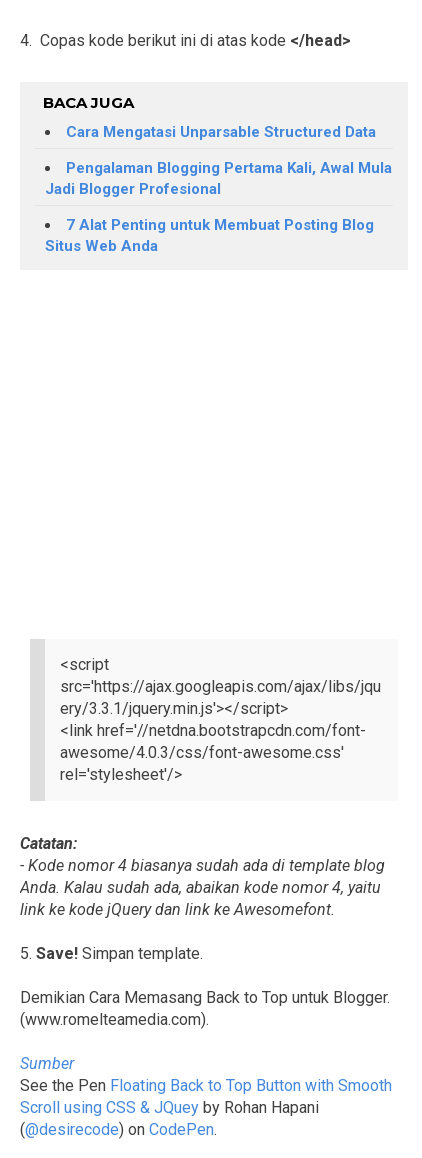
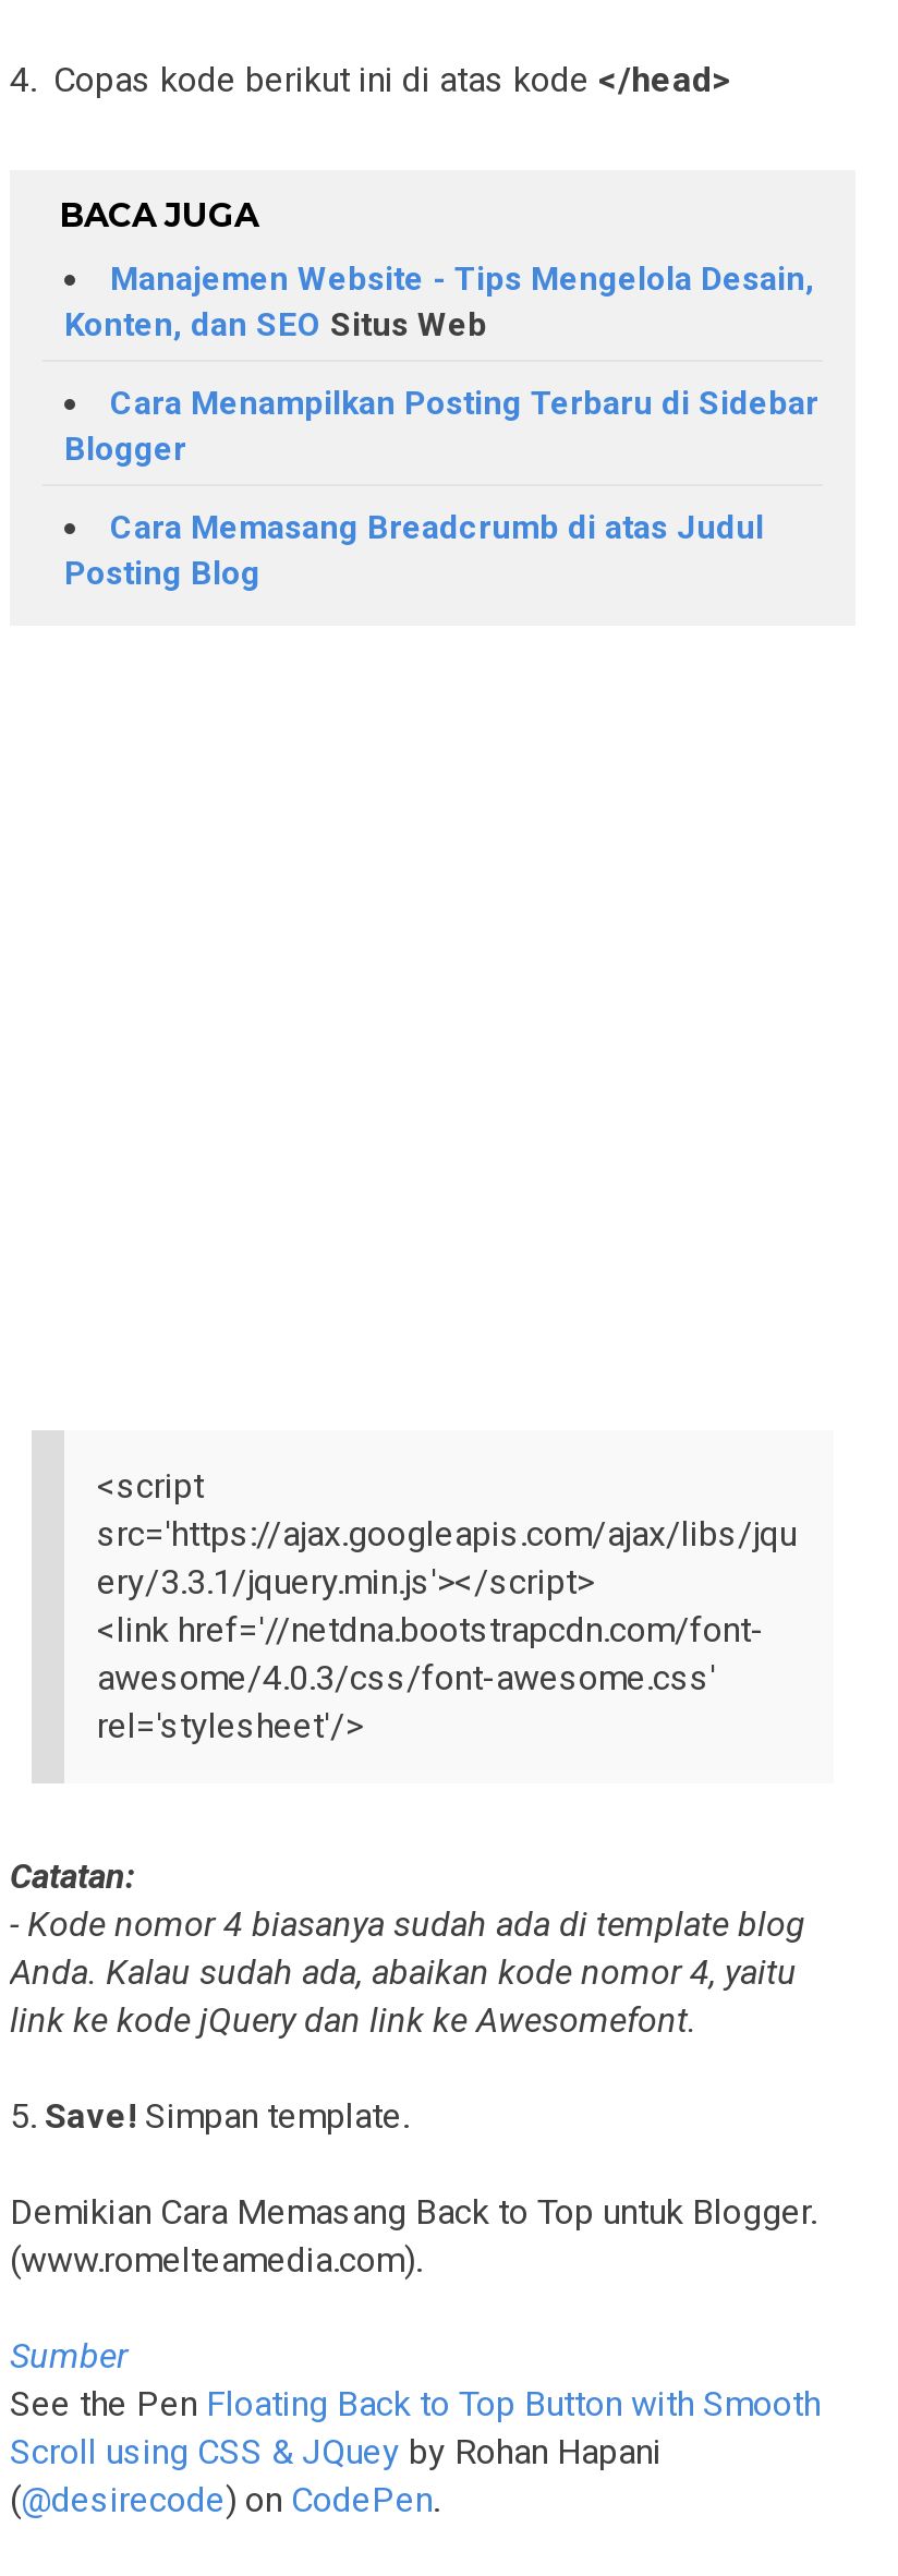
[66,123,376,141] Cara Mengatasi Unparsable Structured Data -> [64,259,814,344] Manajemen Website - Tips Mengelola Desain, | Konten, dan SEO Situs Web
[45,159,392,198] Pengalaman Blogging Pertama Kali, Awal Mula | Jadi Blogger Profesional -> [64,383,818,468] Cara Menampilkan Posting Terbaru di Sidebar | Blogger
[45,215,374,254] 7 Alat Penting untuk Membuat Posting Blog | Situs Web Anda -> [64,507,764,592] Cara Memasang Breadcrumb di atas Judul | Posting Blog

